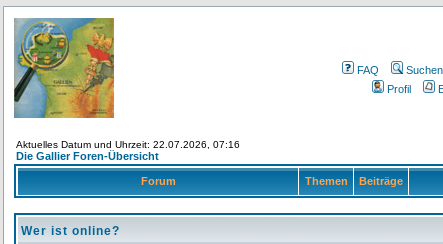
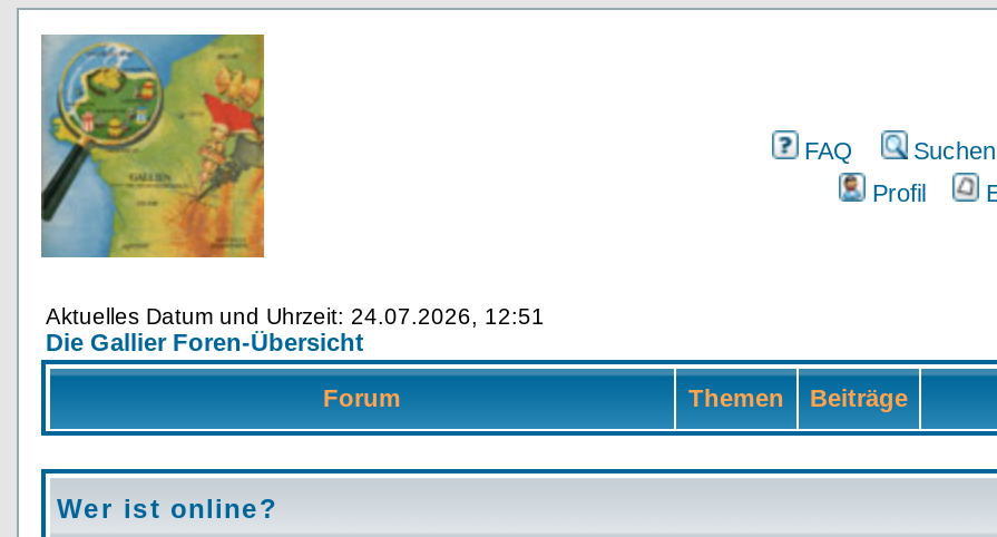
[16,139,240,150] Aktuelles Datum und Uhrzeit: 22.07.2026, 07:16 -> [46,304,545,329] Aktuelles Datum und Uhrzeit: 24.07.2026, 12:51

